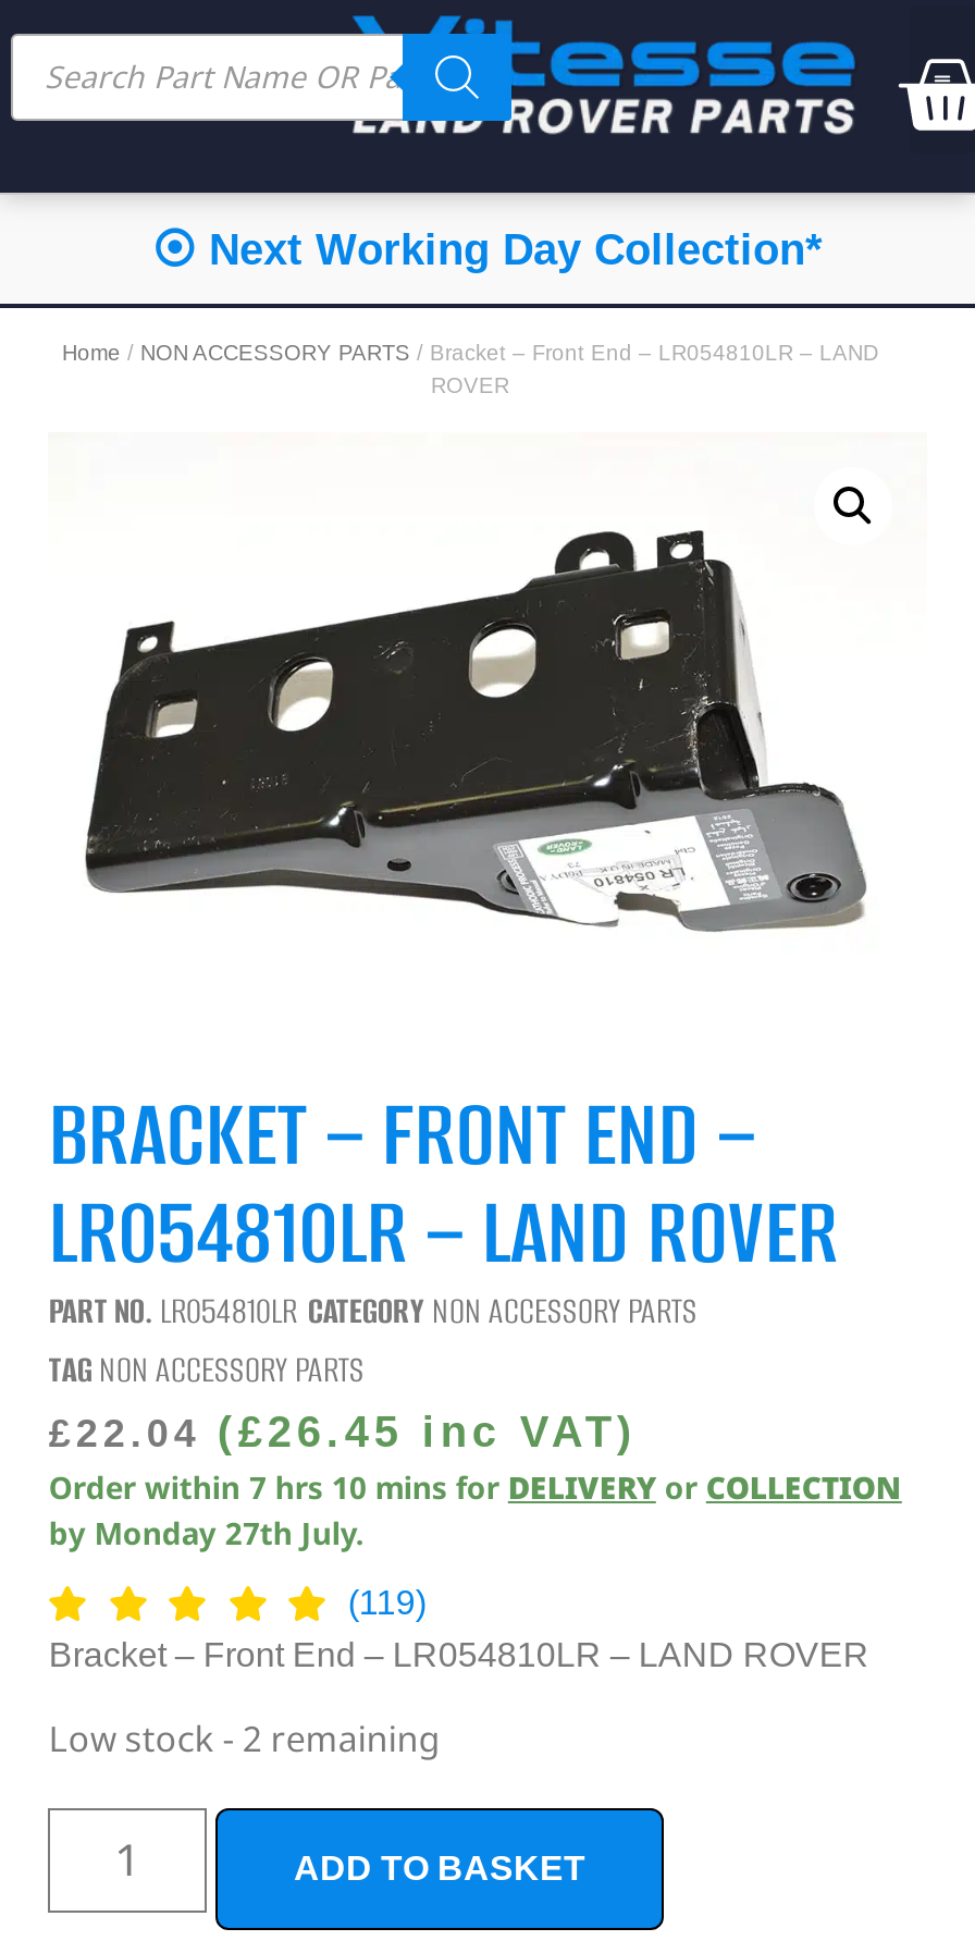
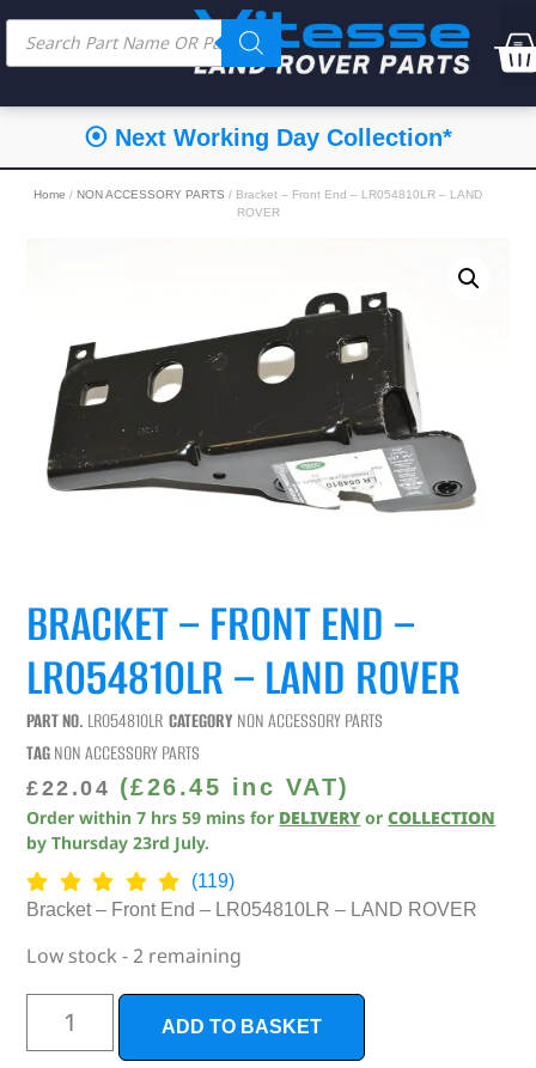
[49,1467,902,1508] Order within 7 hrs 10 mins for DELIVERY or COLLECTION -> [27,806,496,829] Order within 7 hrs 59 mins for DELIVERY or COLLECTION
[49,1513,364,1554] by Monday 27th July. -> [27,831,210,854] by Thursday 23rd July.

